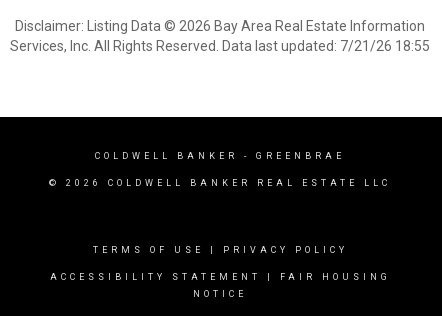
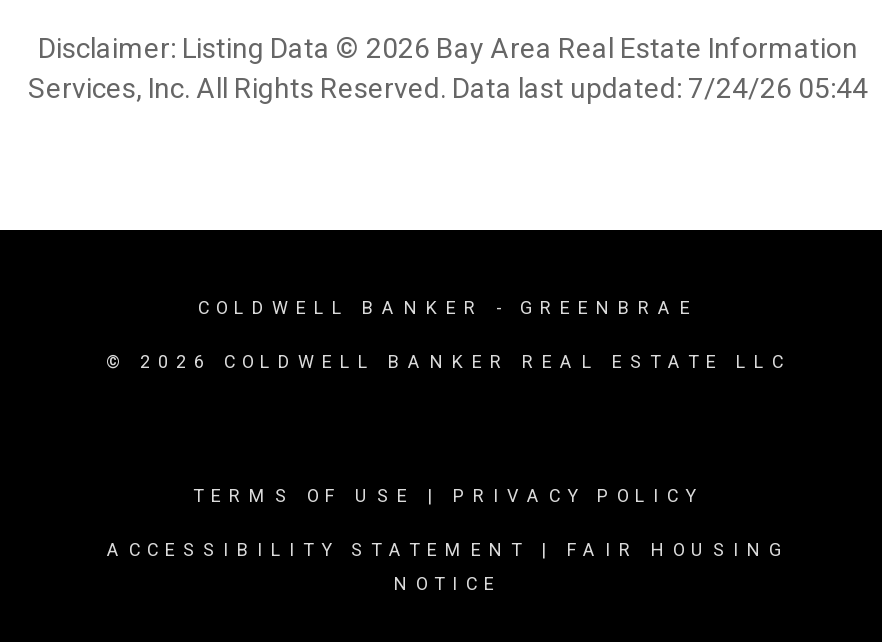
[10,38,430,54] Services, Inc. All Rights Reserved. Data last updated: 7/21/26 18:55 -> [28,72,868,104] Services, Inc. All Rights Reserved. Data last updated: 7/24/26 05:44

